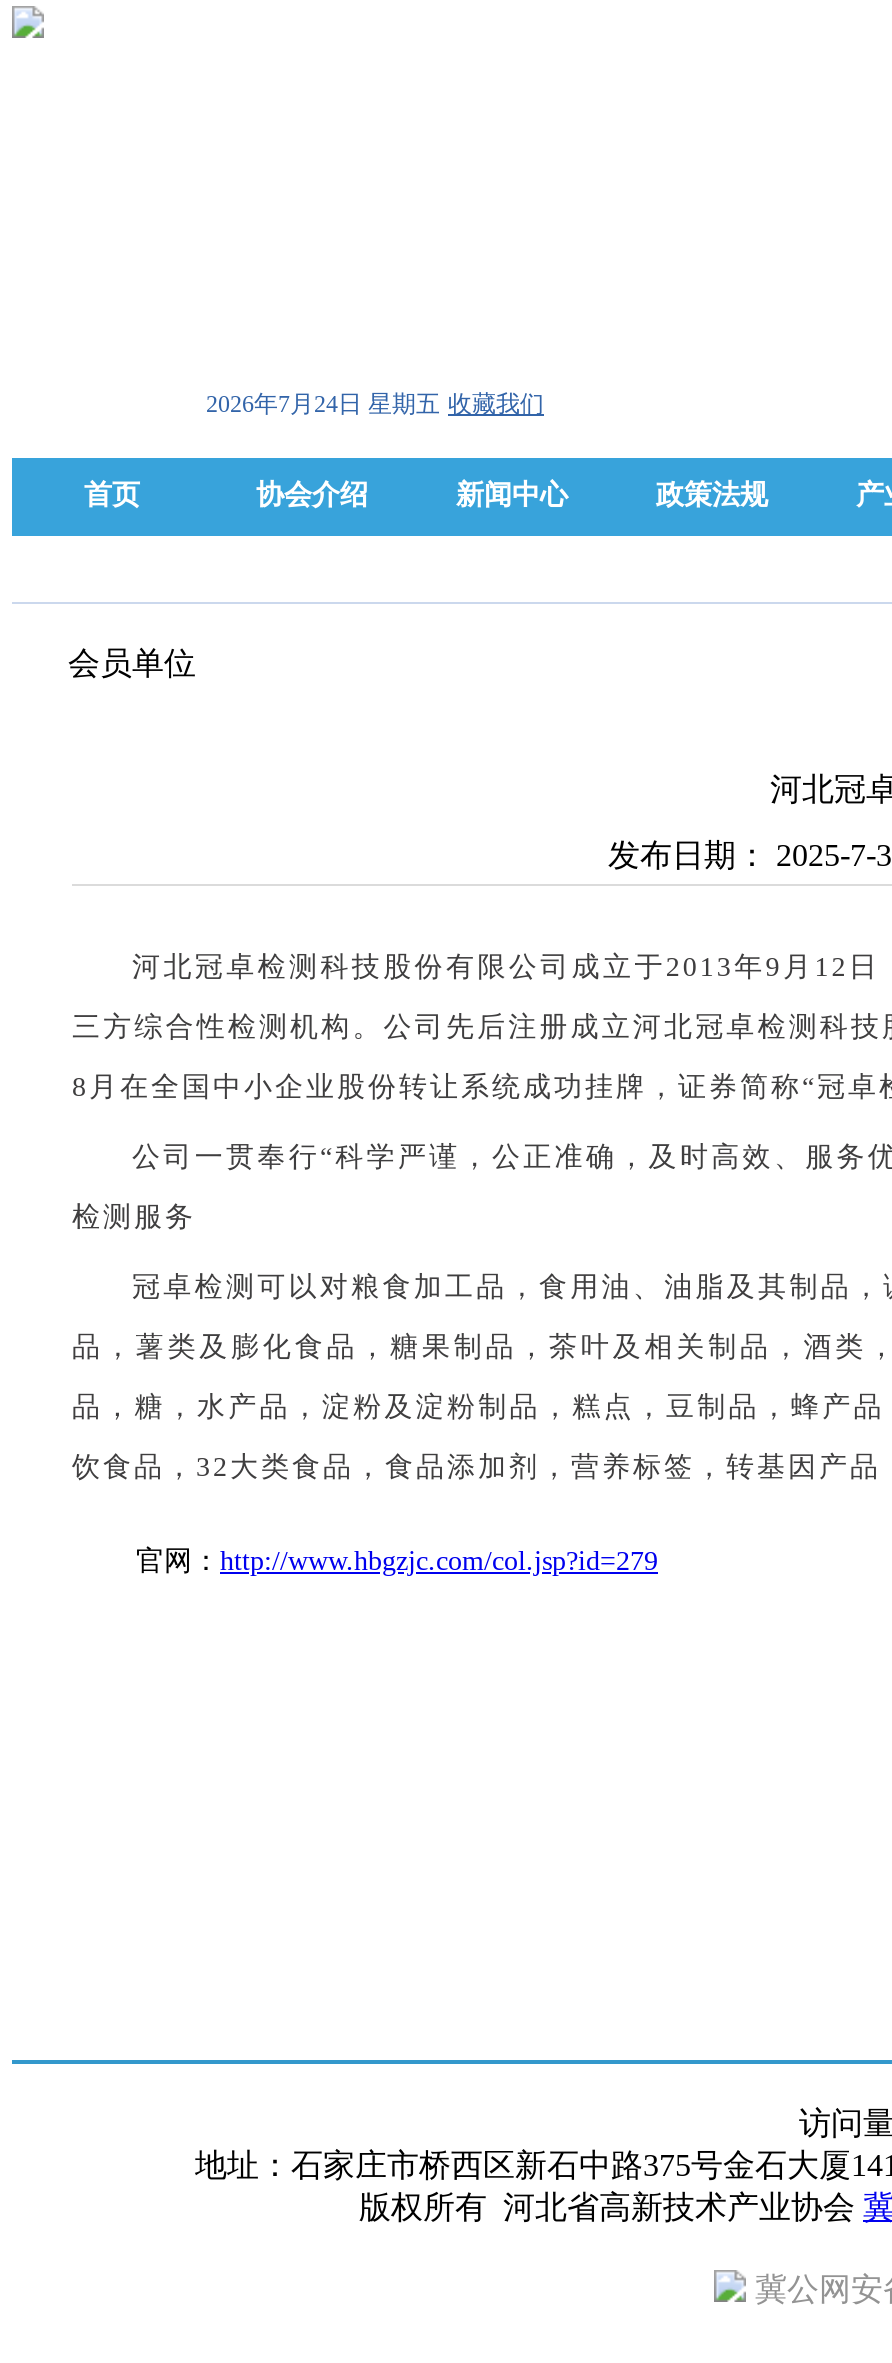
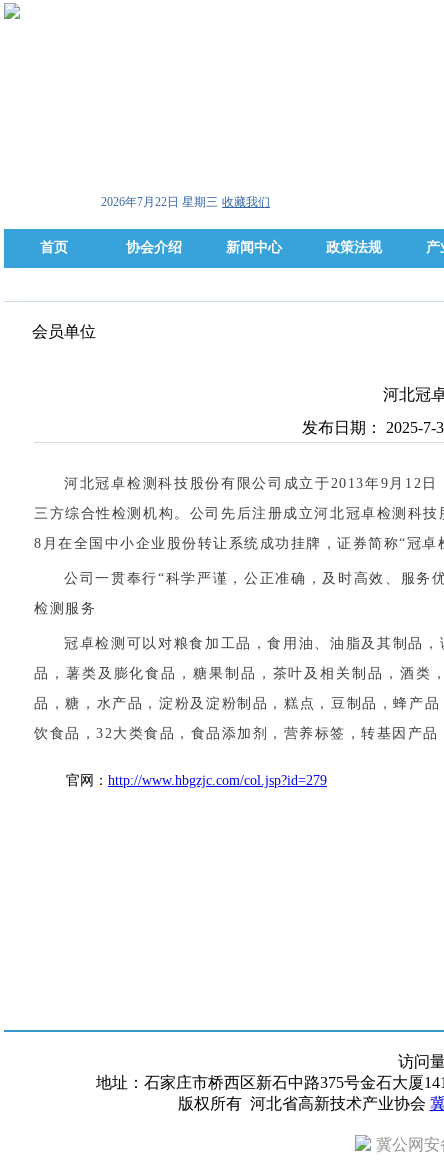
[206,390,544,418] 2026年7月24日 星期五 收藏我们 -> [101,195,270,209] 2026年7月22日 星期三 收藏我们

